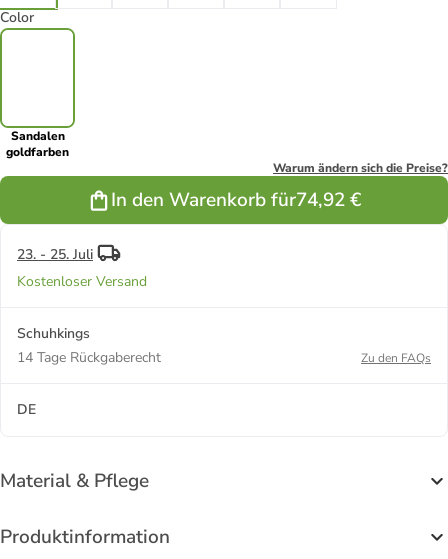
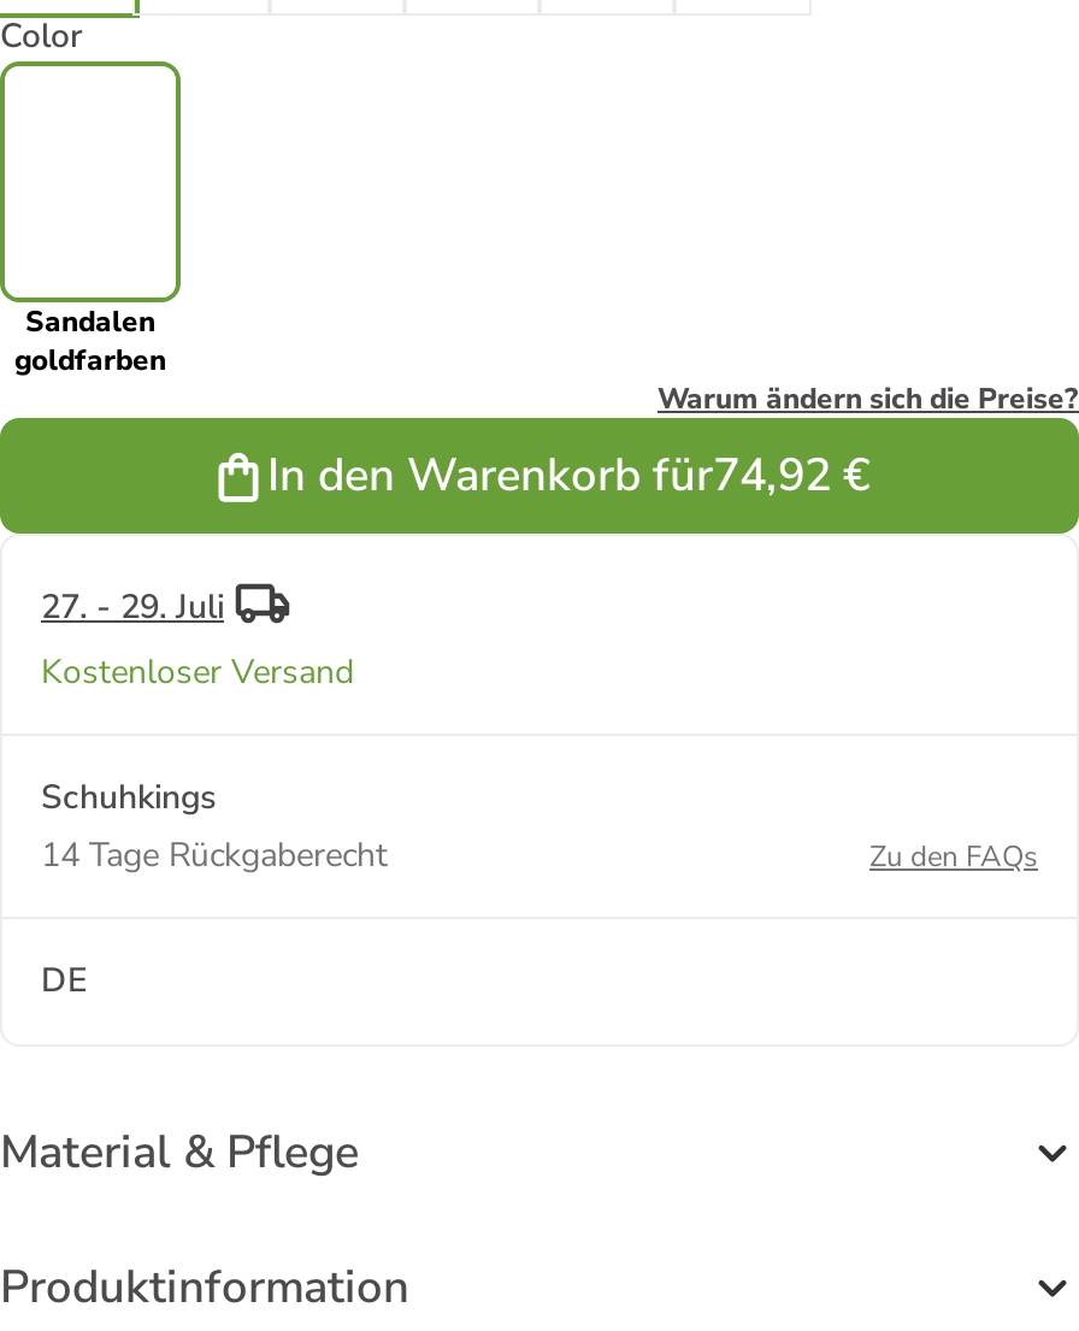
[17,245,93,264] 23. - 25. Juli -> [41,585,224,631] 27. - 29. Juli

